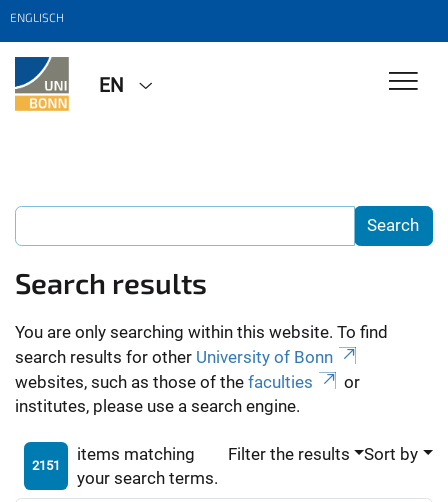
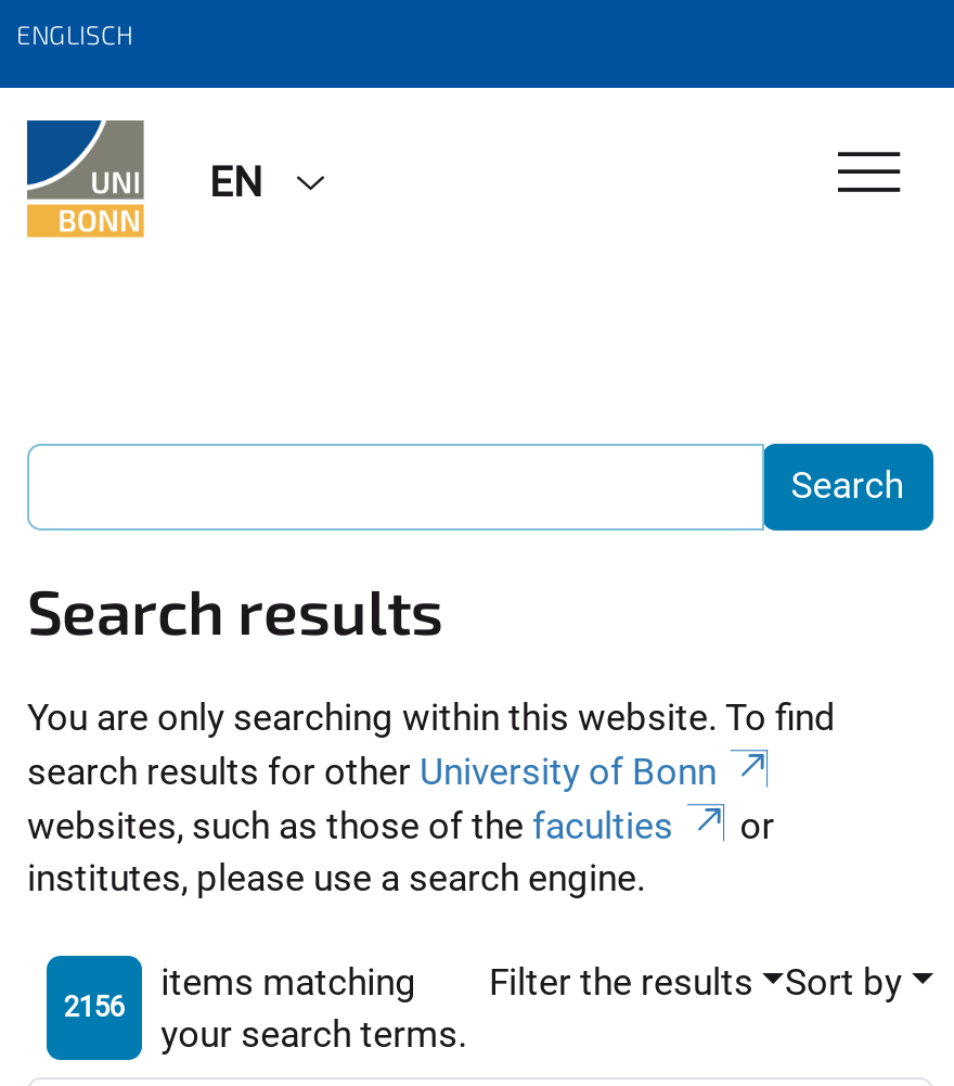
[32,458,60,473] 2151 -> [64,990,124,1023] 2156

